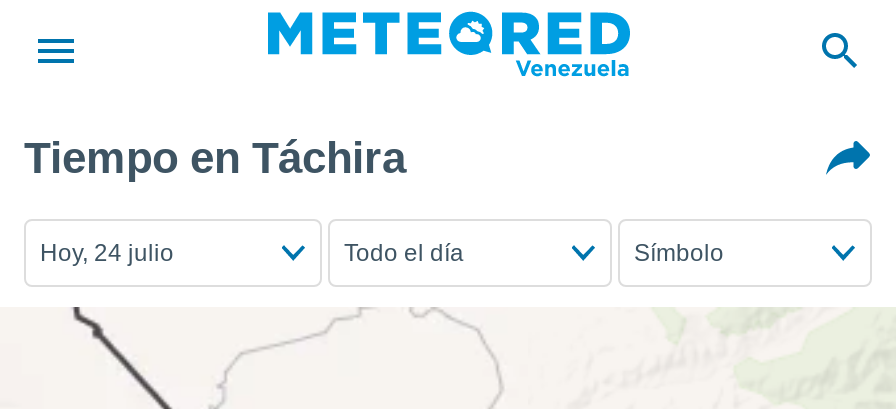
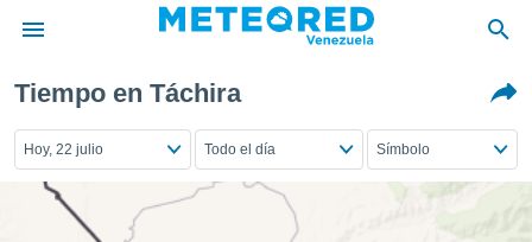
[40,239,174,267] Hoy, 24 julio -> [24,141,103,158] Hoy, 22 julio

